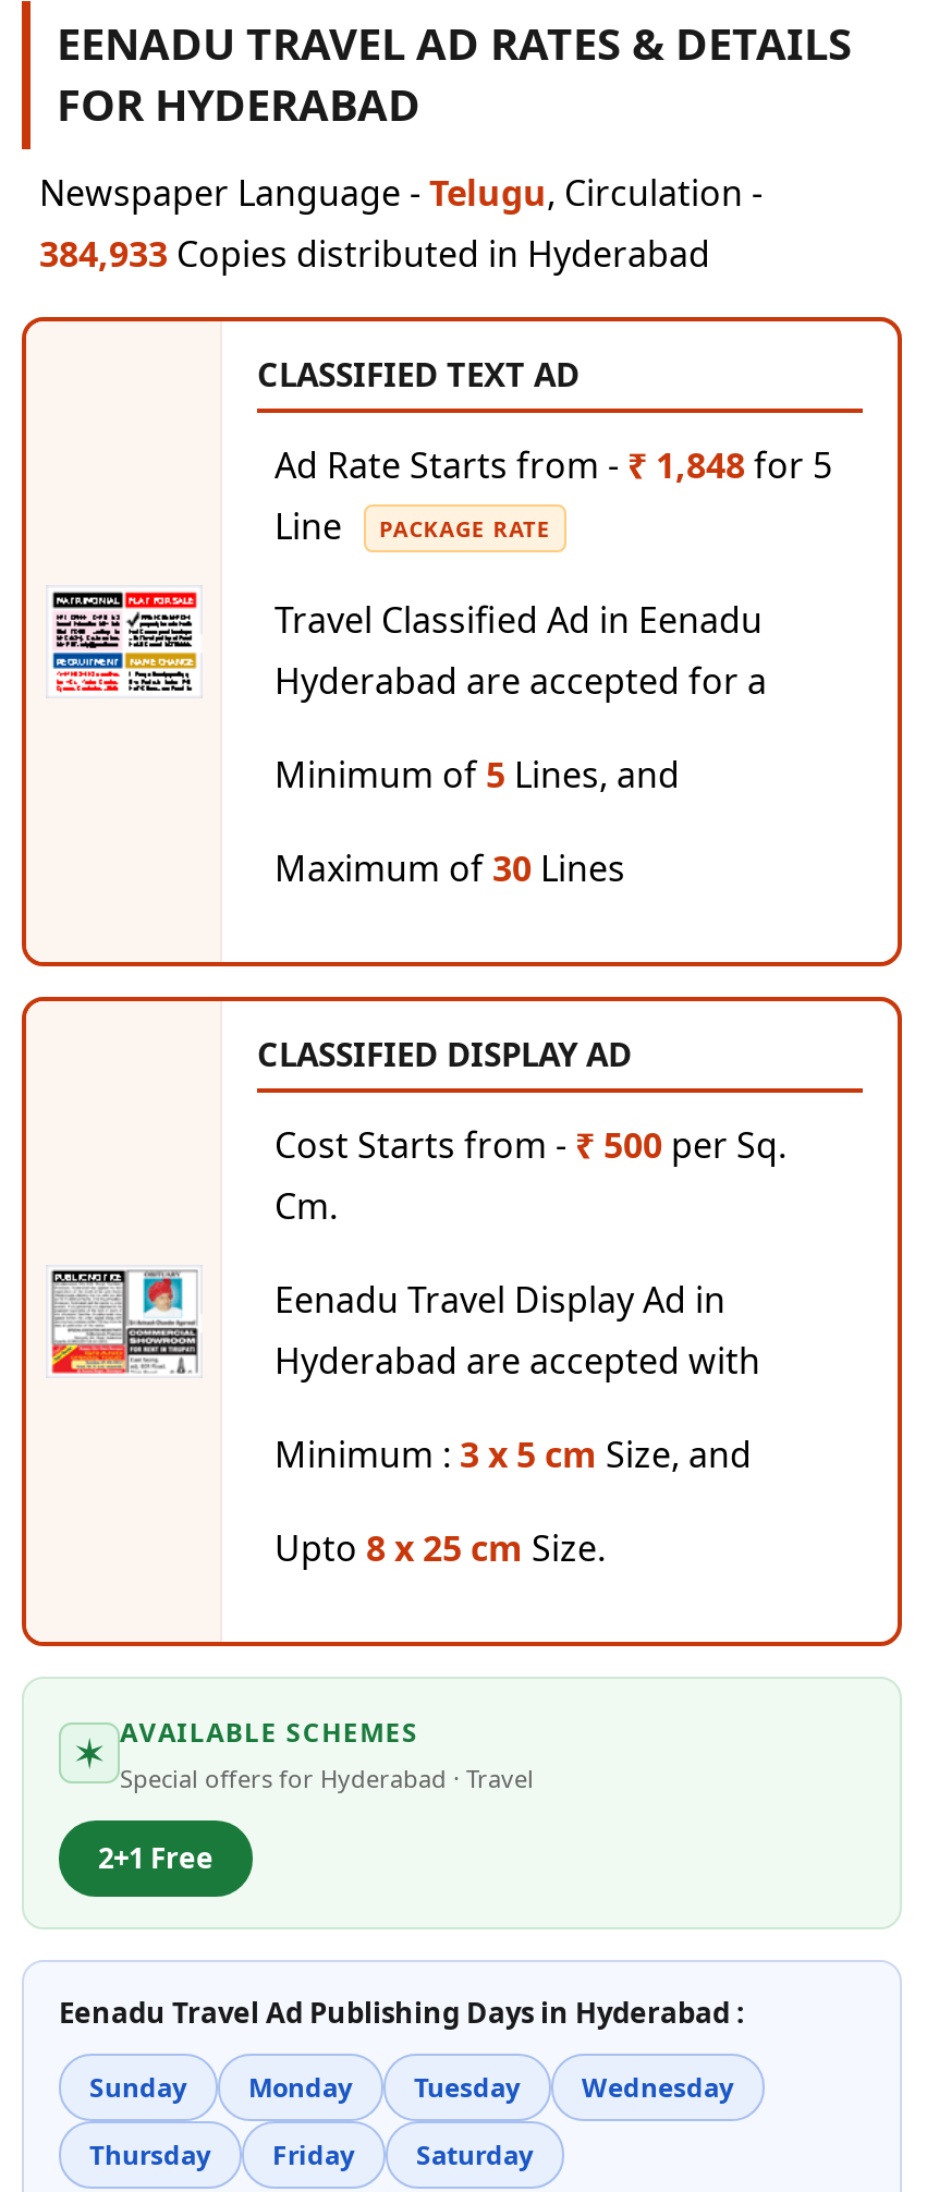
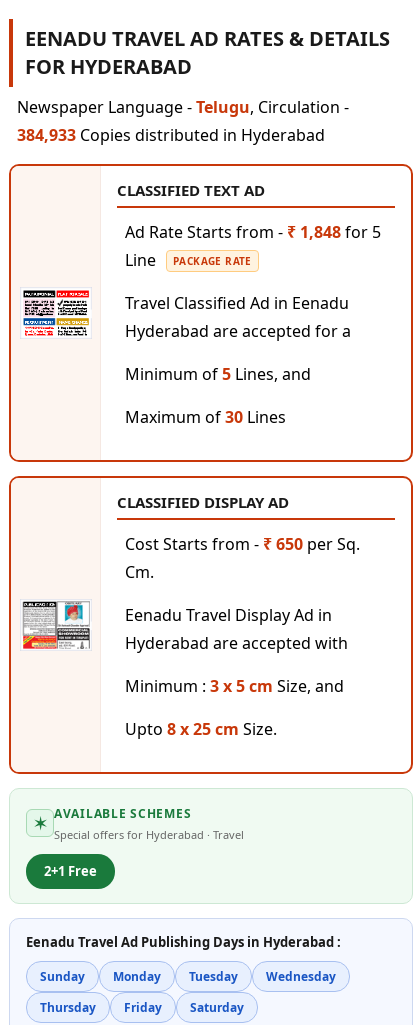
[275,1121,786,1169] Cost Starts from - ₹ 500 per Sq. -> [125,533,360,555] Cost Starts from - ₹ 650 per Sq.

